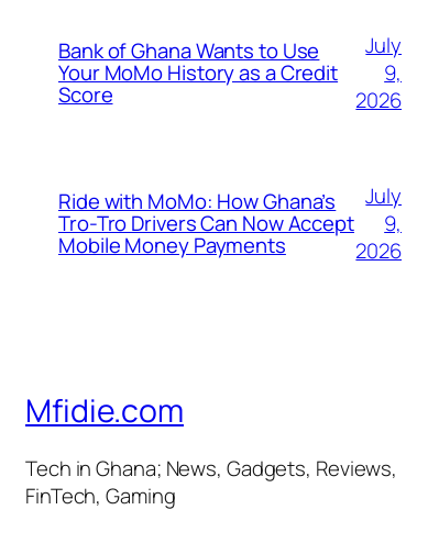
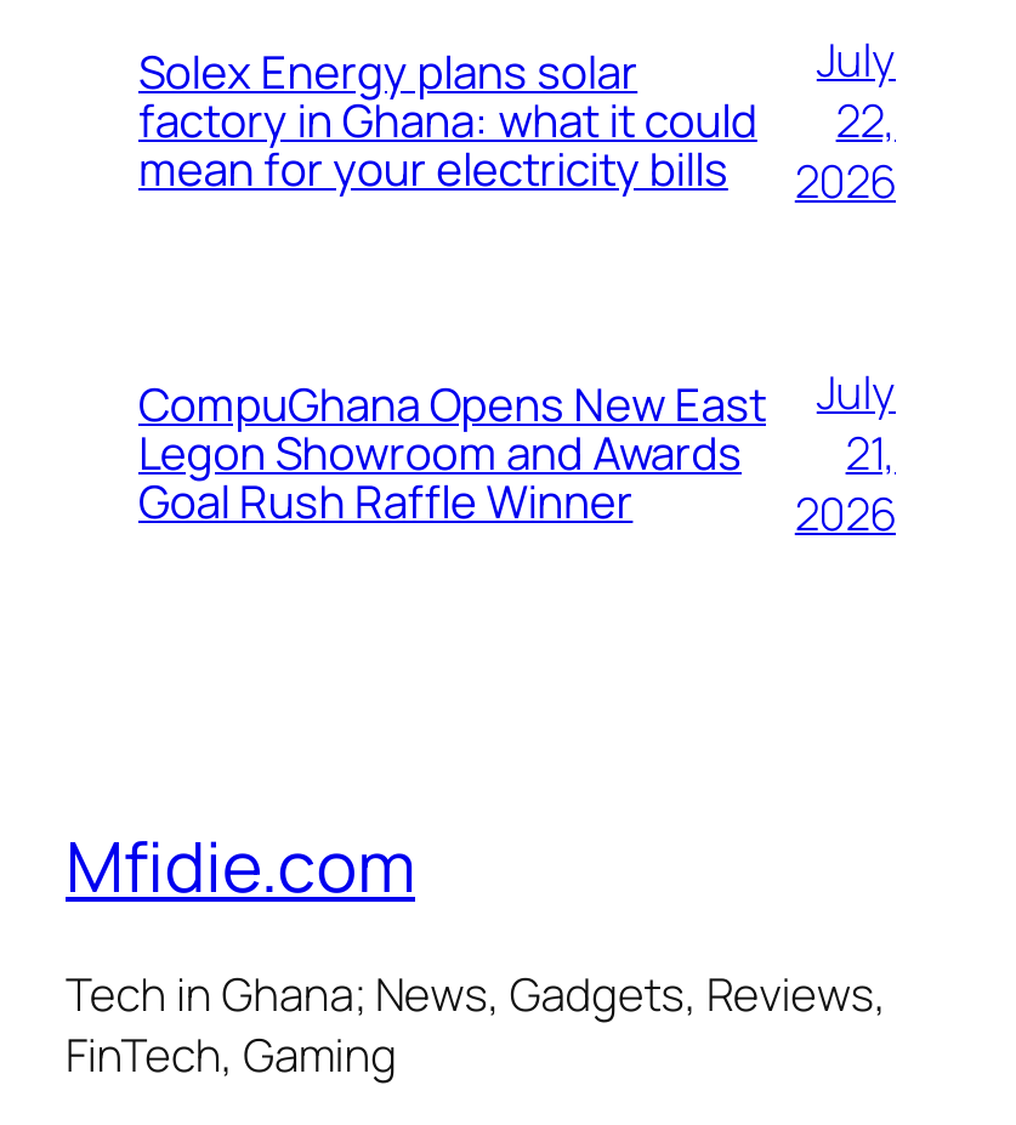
[58,36,338,109] Bank of Ghana Wants to Use | Your MoMo History as a Credit | Score -> [138,40,757,200] Solex Energy plans solar | factory in Ghana: what it could | mean for your electricity bills
[384,58,402,86] 9, -> [836,88,896,151] 22,
[58,187,354,260] Ride with MoMo: How Ghana’s | Tro-Tro Drivers Can Now Accept | Mobile Money Payments -> [138,373,766,533] CompuGhana Opens New East | Legon Showroom and Awards | Goal Rush Raffle Winner
[384,208,402,237] 9, -> [846,420,896,483] 21,

